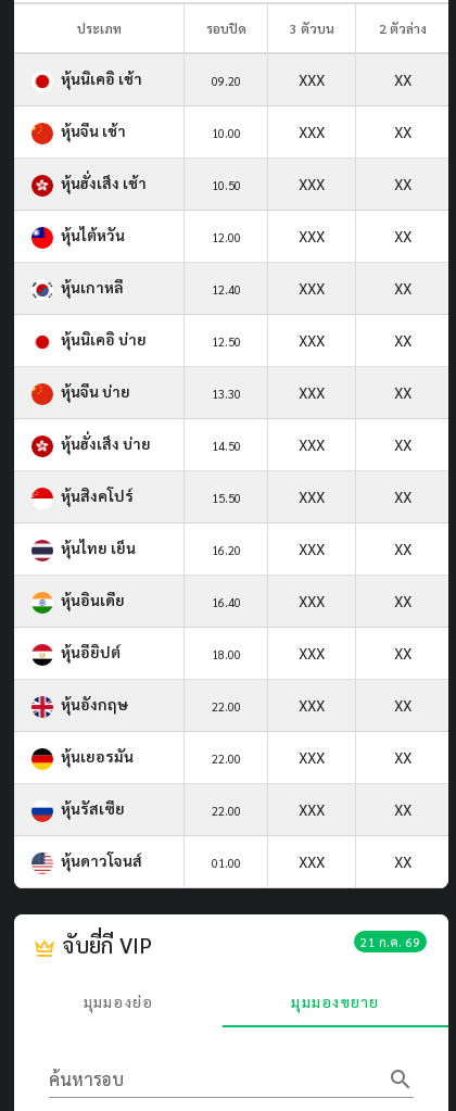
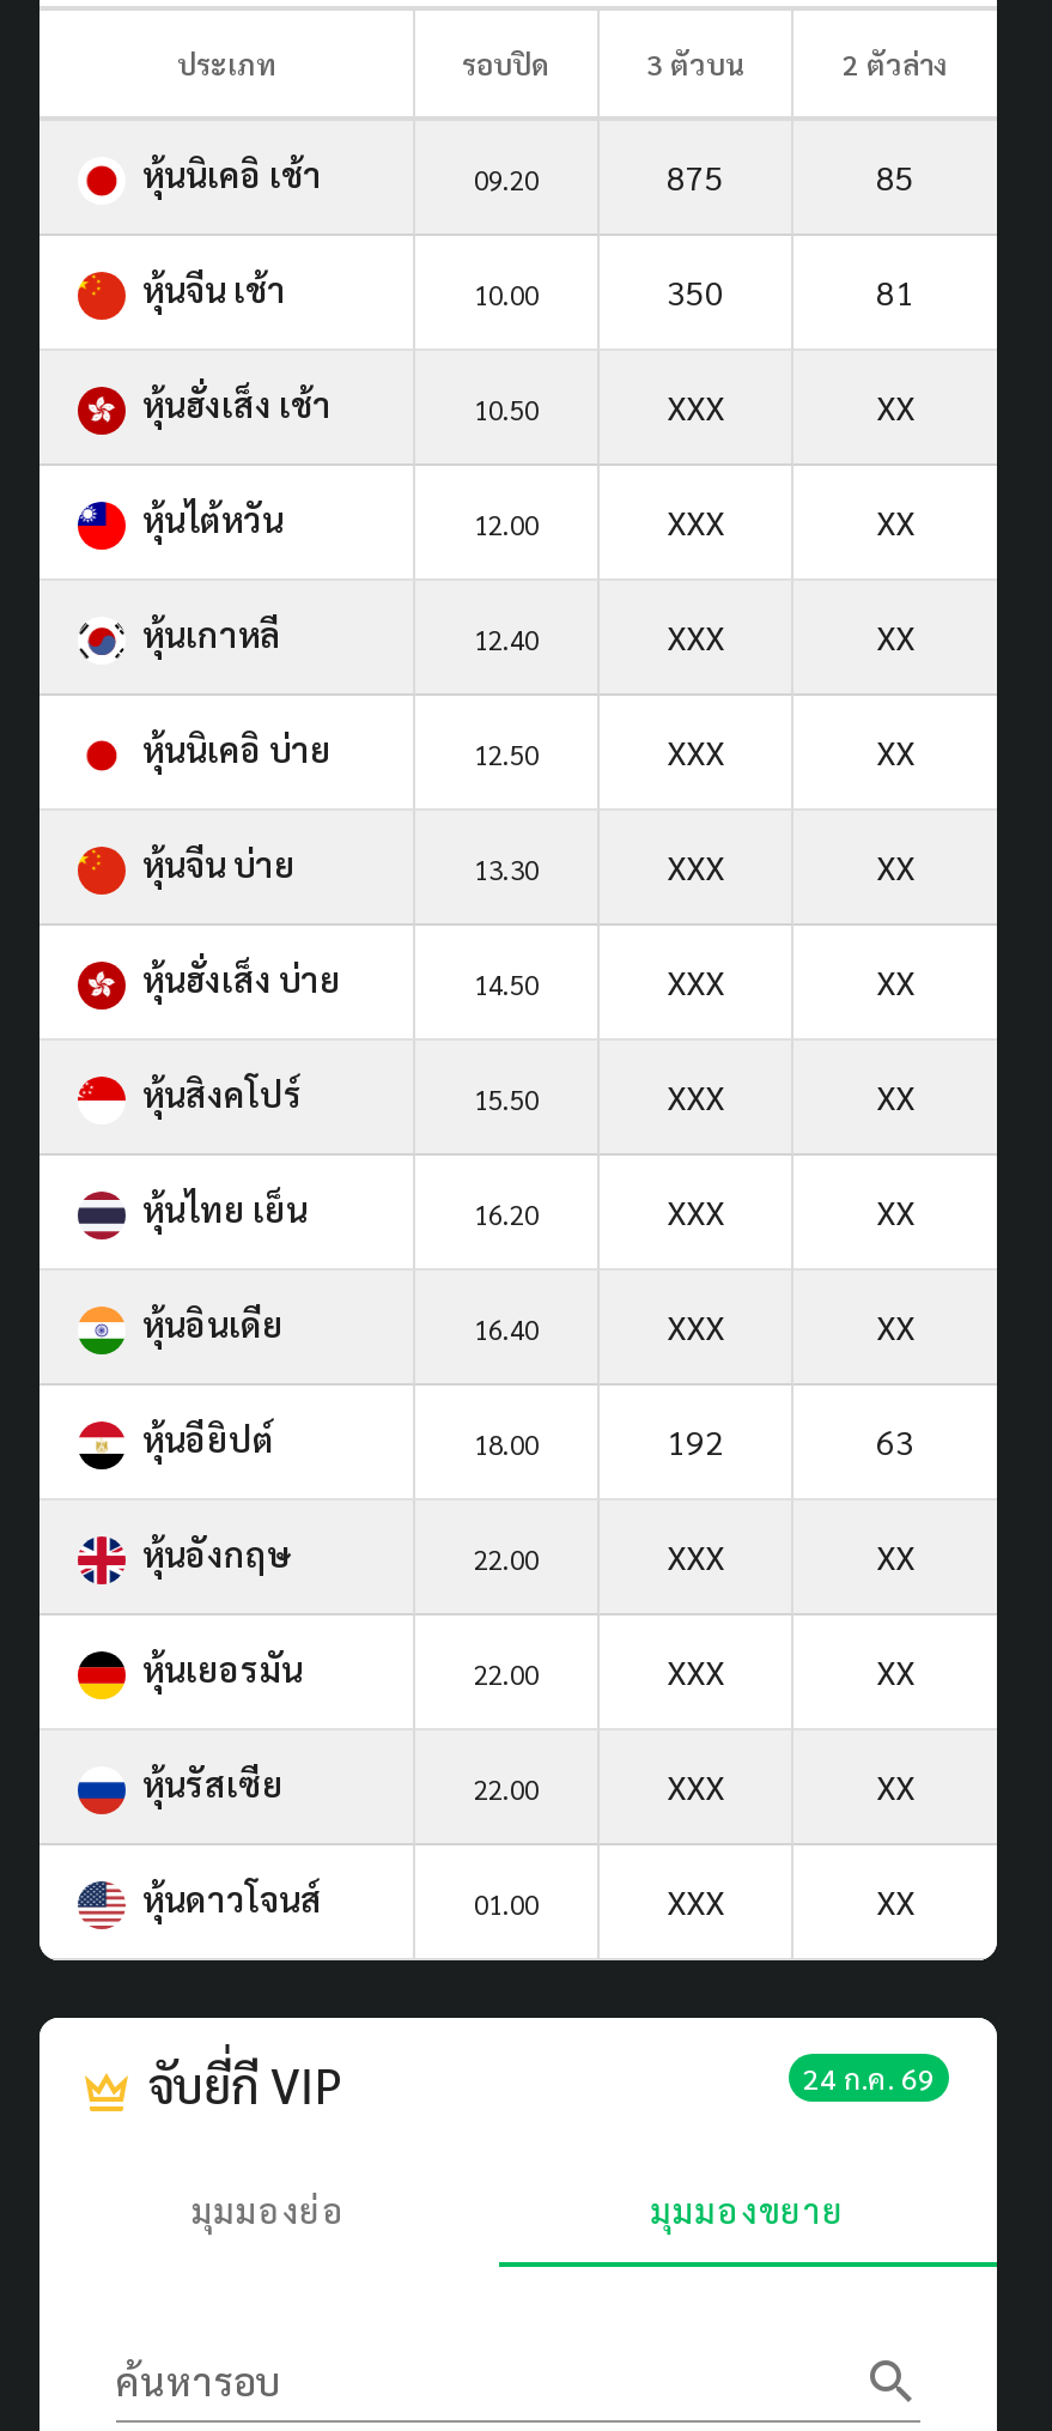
[299,69,411,89] XXX | XX -> [667,154,914,197] 875 | 85
[299,121,411,141] XXX | XX -> [667,269,914,312] 350 | 81
[299,643,411,662] XXX | XX -> [667,1419,914,1462] 192 | 63
[360,933,420,950] 21 ก.ค. 69 -> [803,2058,935,2096] 24 ก.ค. 69

